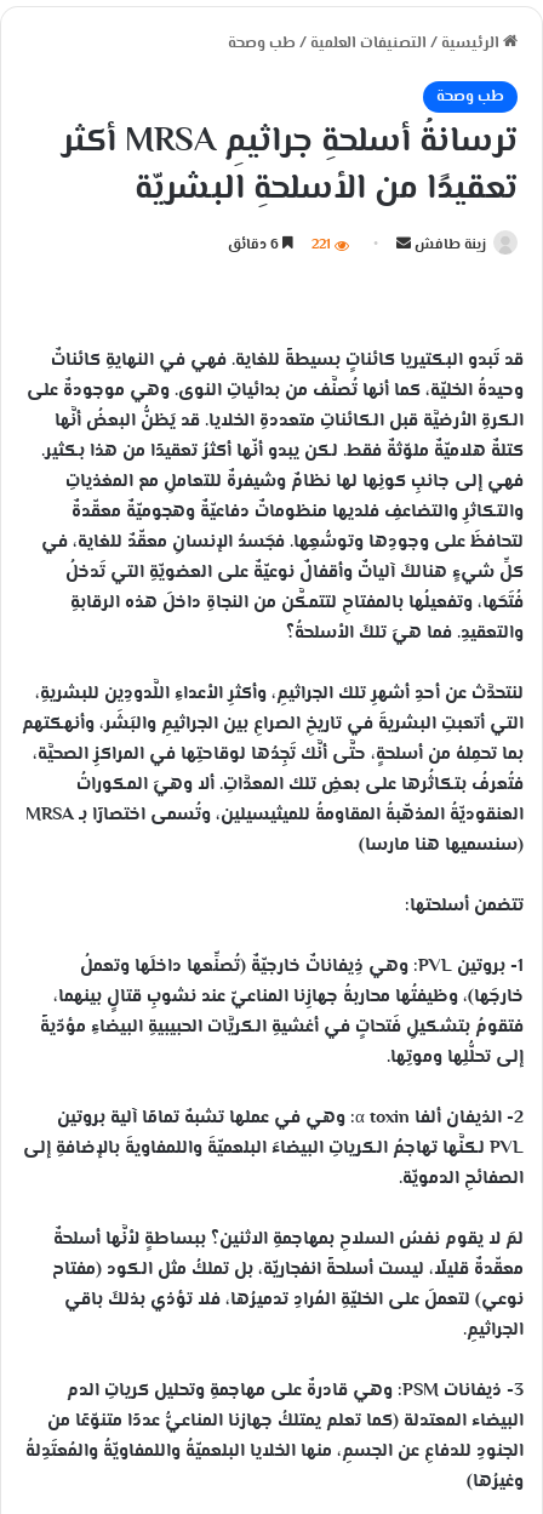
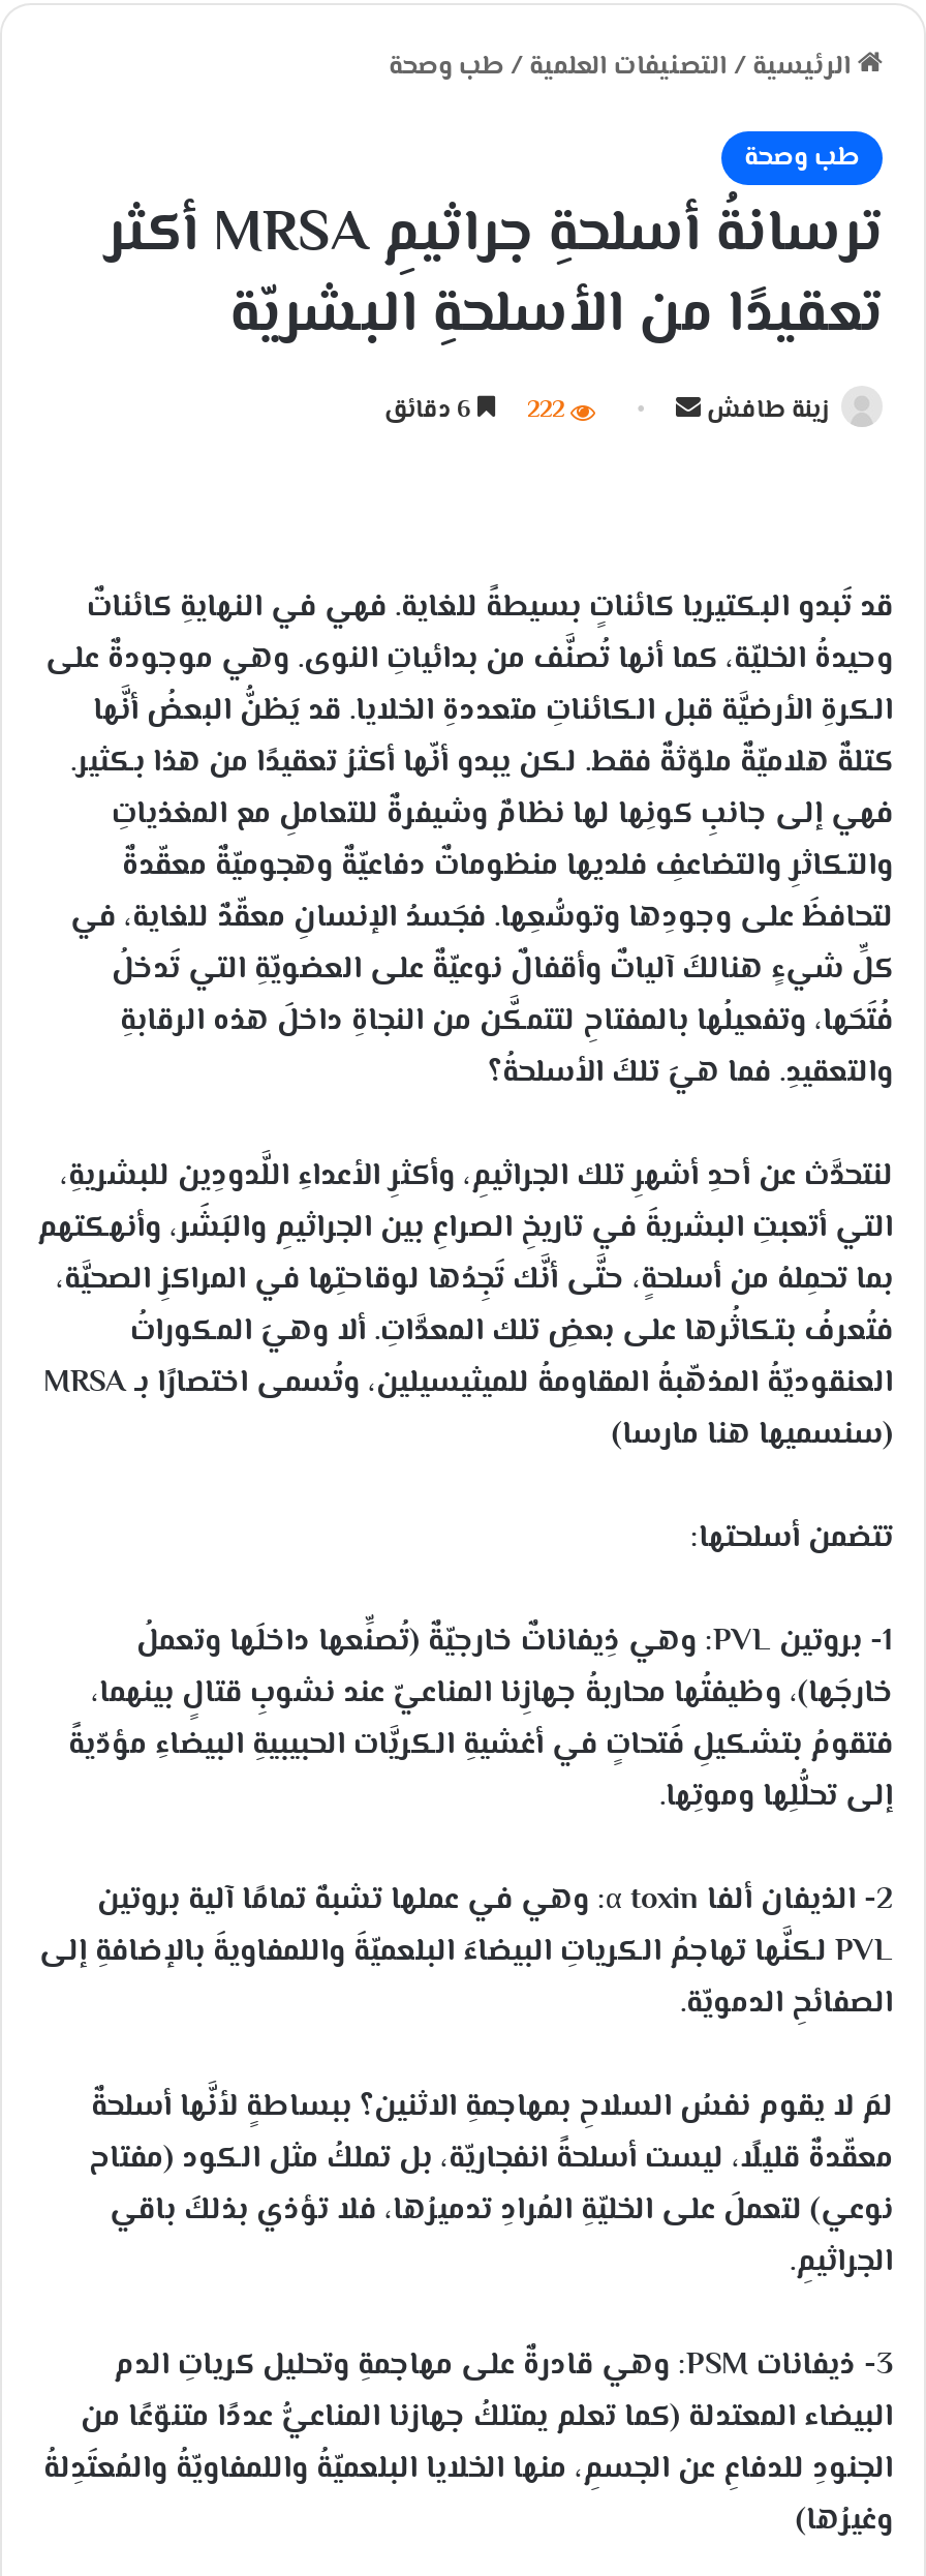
[311,234,331,257] 221 -> [527,392,564,431] 222

